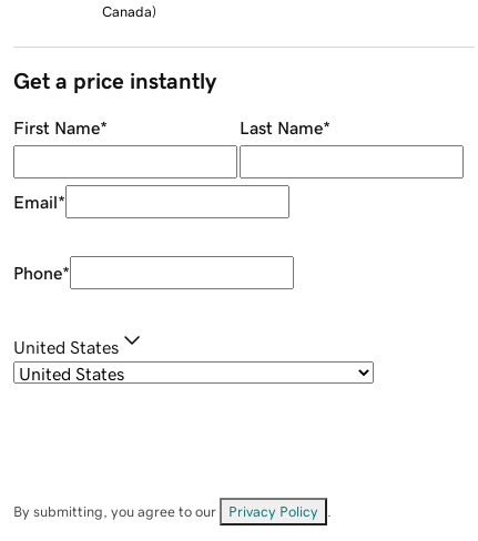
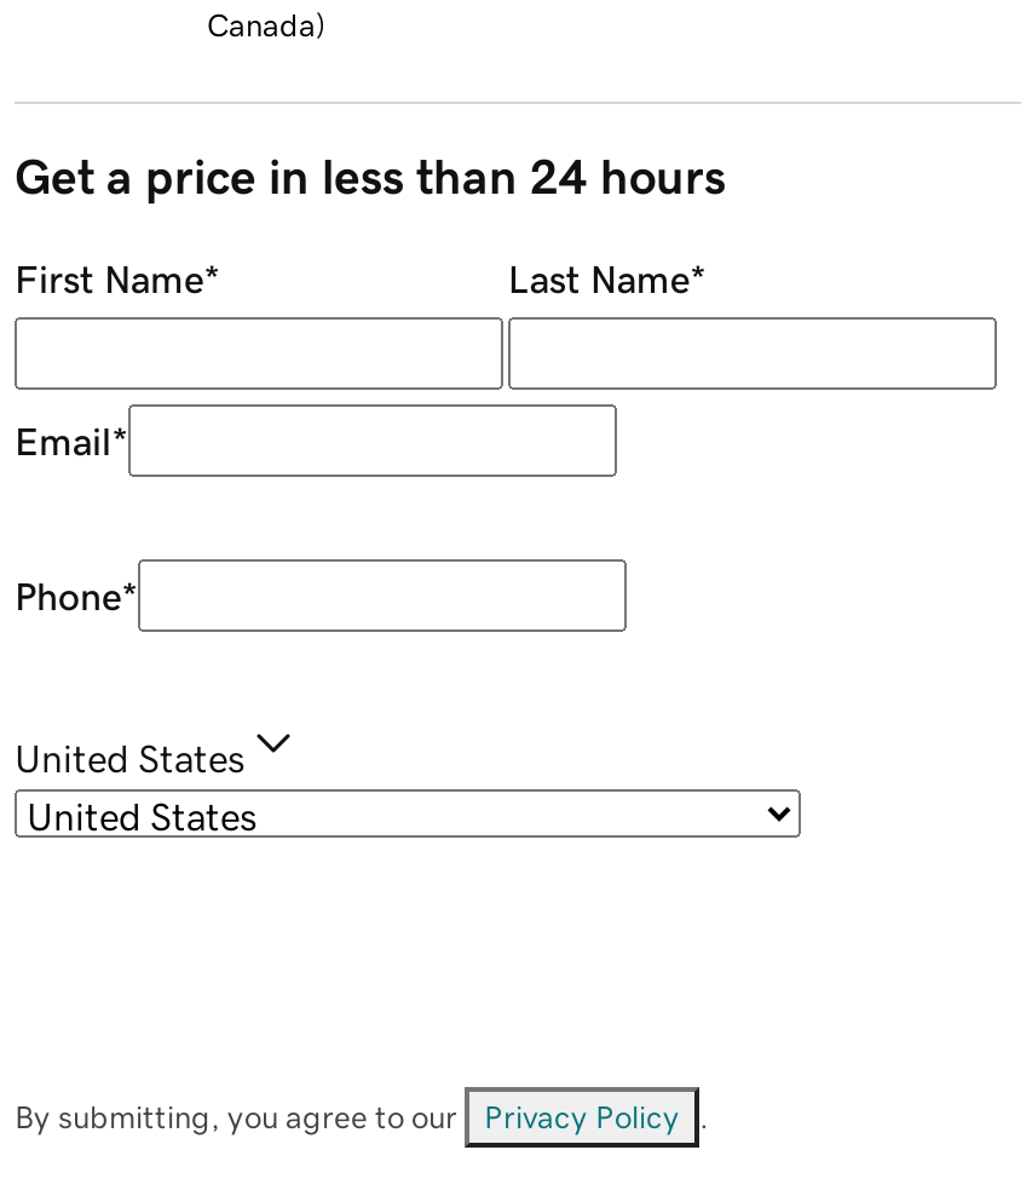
[13,70,216,92] Get a price instantly -> [15,153,726,201] Get a price in less than 24 hours

